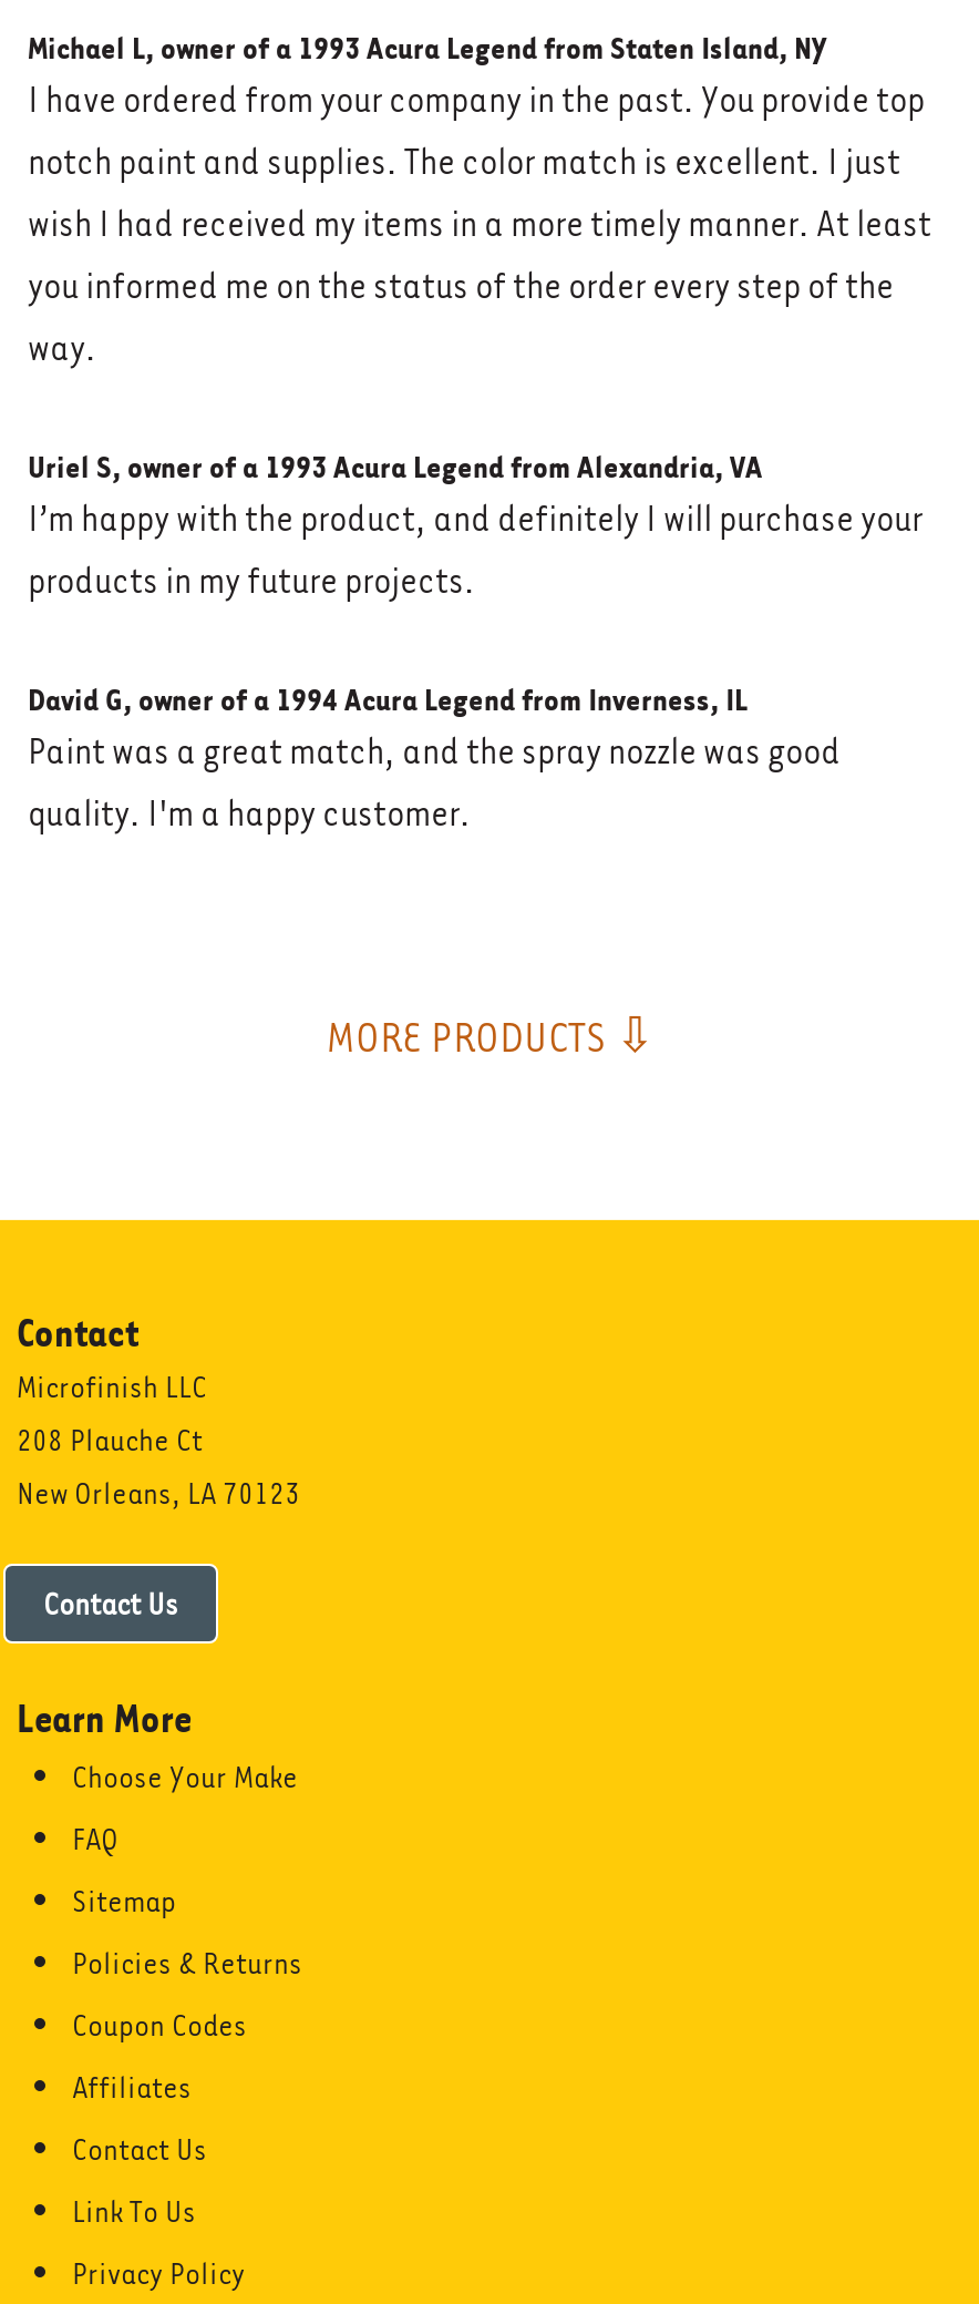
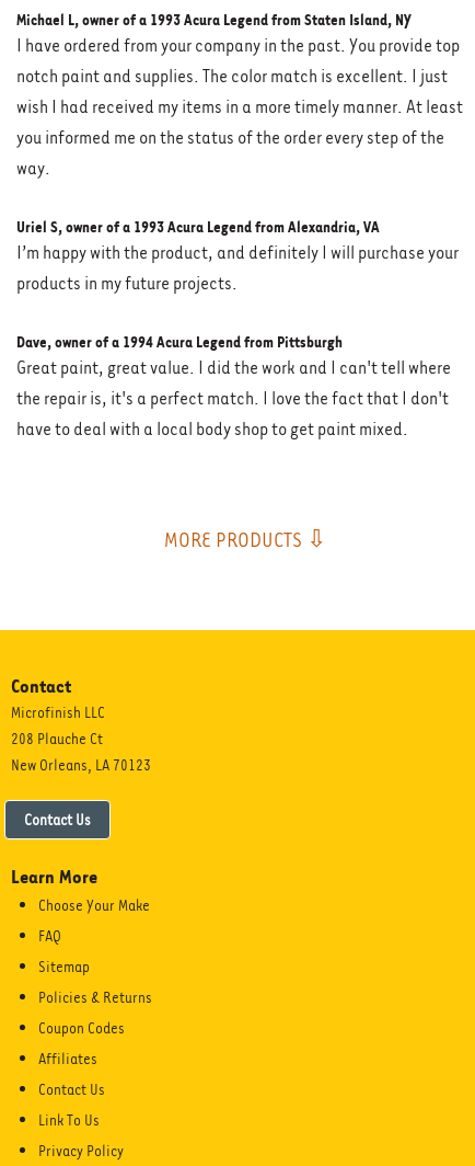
[28,682,841,834] David G, owner of a 1994 Acura Legend from Inverness, IL | Paint was a great match, and the spray nozzle was good | quality. I'm a happy customer. -> [16,333,451,439] Dave, owner of a 1994 Acura Legend from Pittsburgh | Great paint, great value. I did the work and I can't tell where | the repair is, it's a perfect match. I love the fact that I don't | have to deal with a local body shop to get paint mixed.

